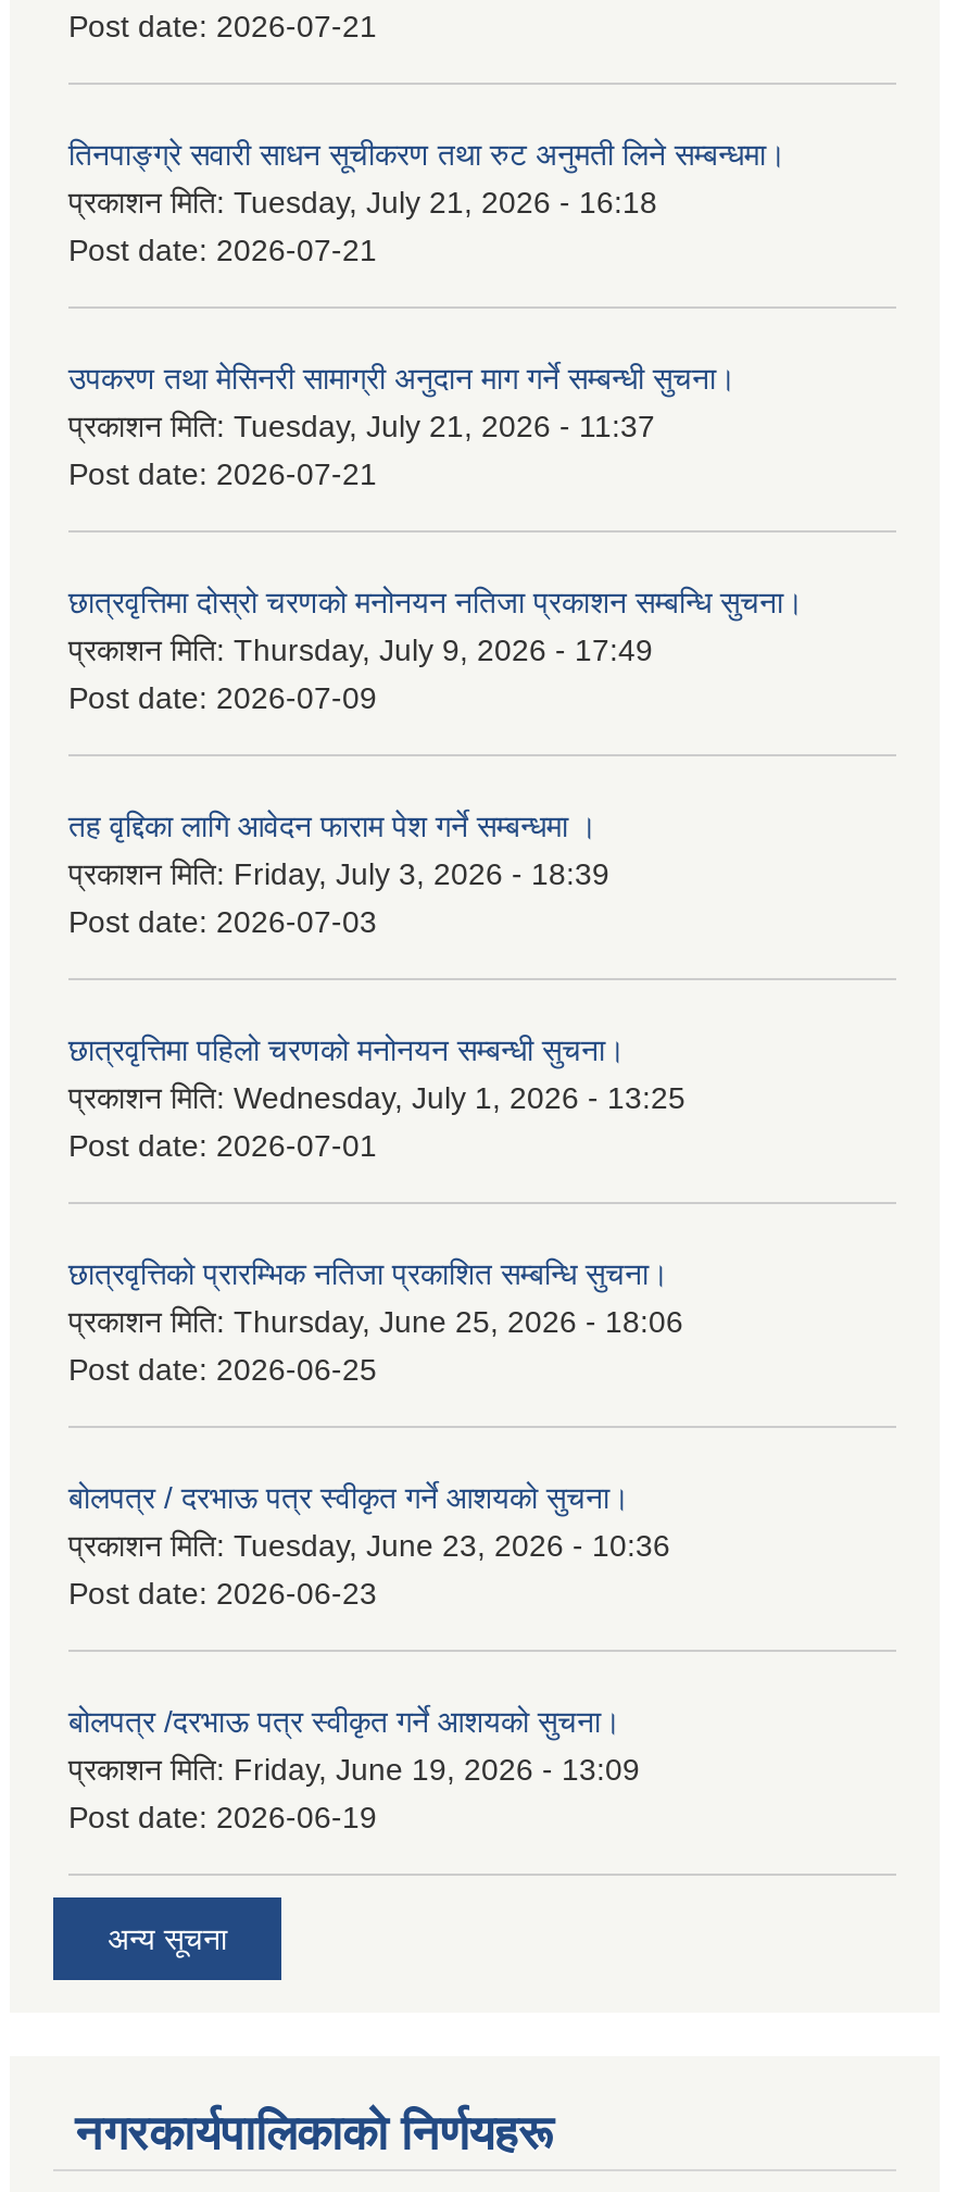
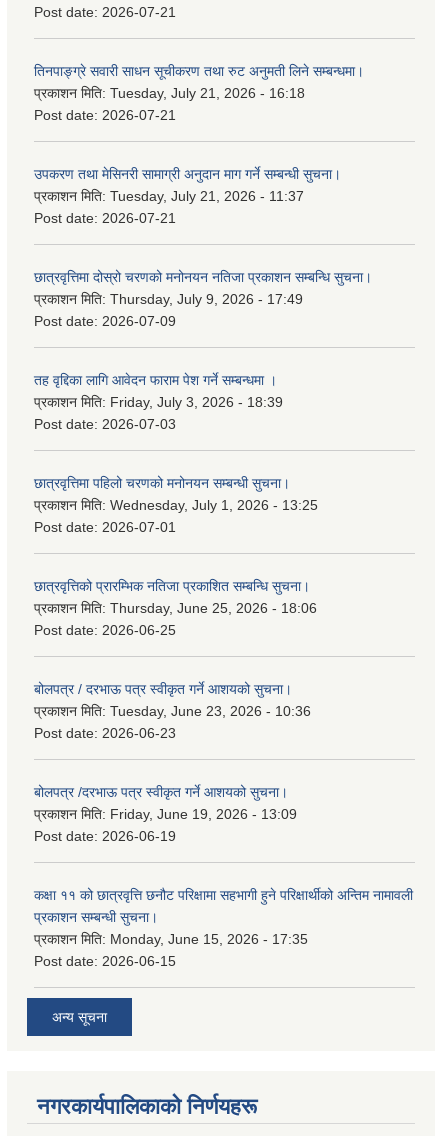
none -> [34,887,413,969] कक्षा ११ को छात्रवृत्ति छनौट परिक्षामा सहभागी हुने परिक्षार्थीको अन्तिम नामावली | प्रकाशन सम्बन्धी सुचना। | प्रकाशन मिति: Monday, June 15, 2026 - 17:35 | Post date: 2026-06-15

